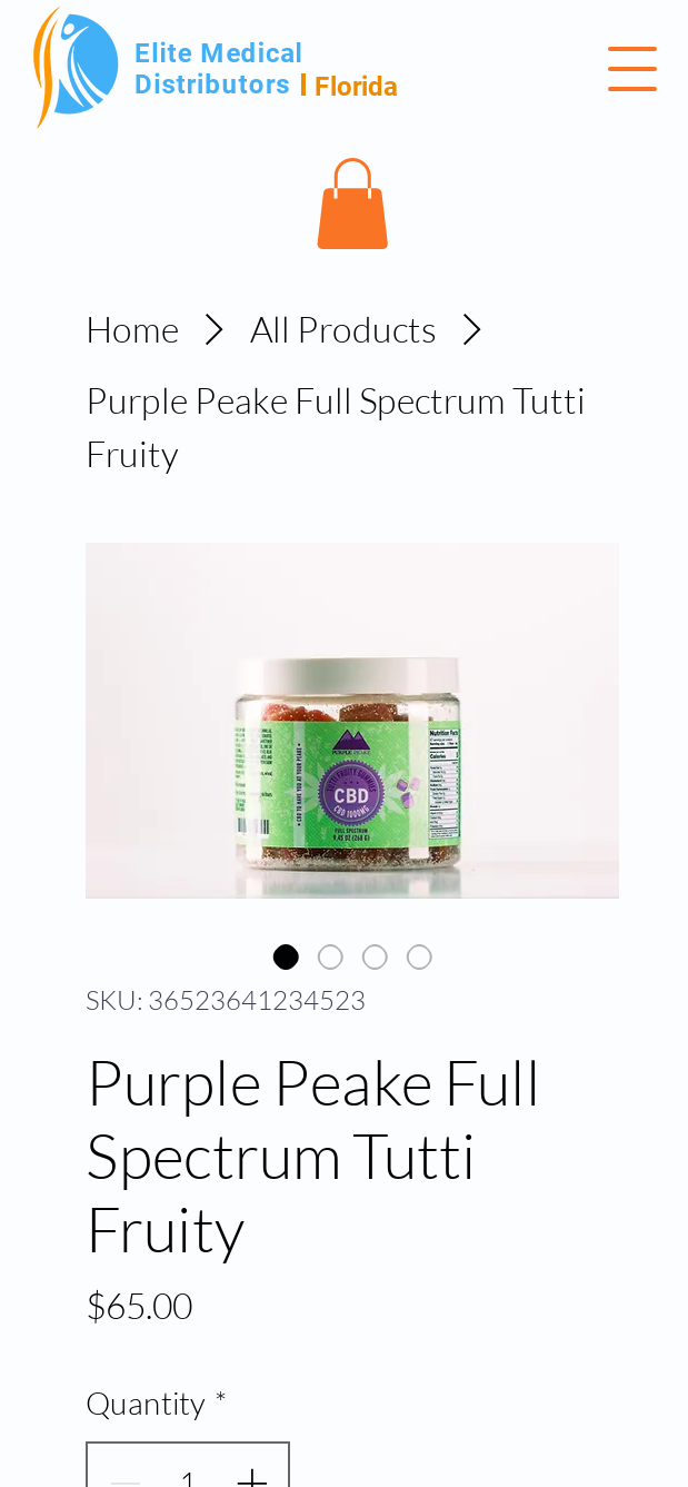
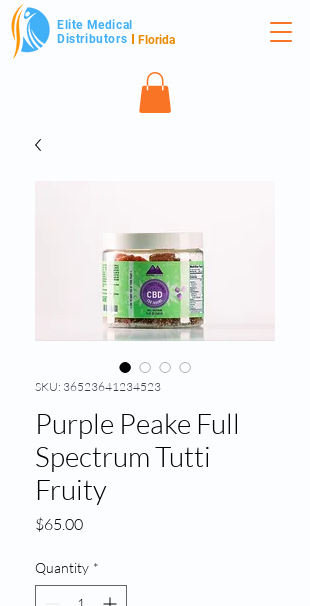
[86,306,586,475] Home | All Products | Purple Peake Full Spectrum Tutti | Fruity -> none

